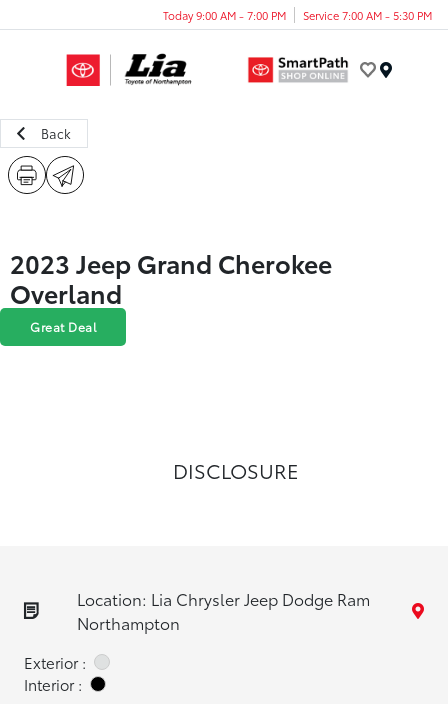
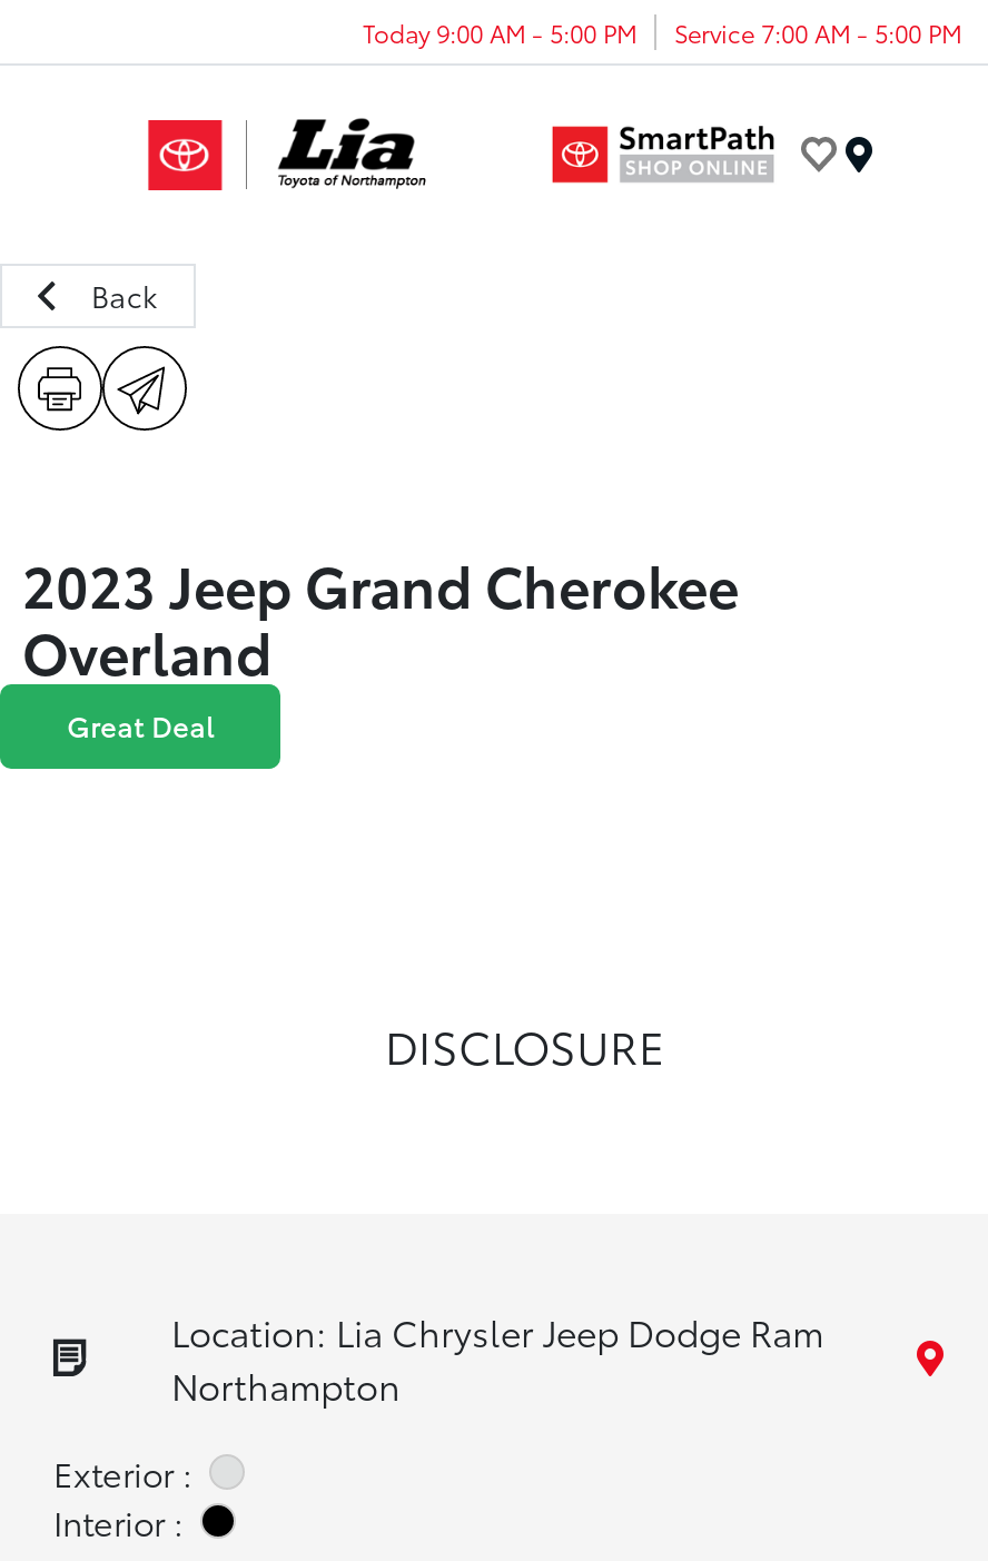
[163,6,286,22] Today 9:00 AM - 7:00 PM -> [363,13,636,49] Today 9:00 AM - 5:00 PM
[303,6,432,22] Service 7:00 AM - 5:30 PM -> [674,13,961,49] Service 7:00 AM - 5:00 PM

